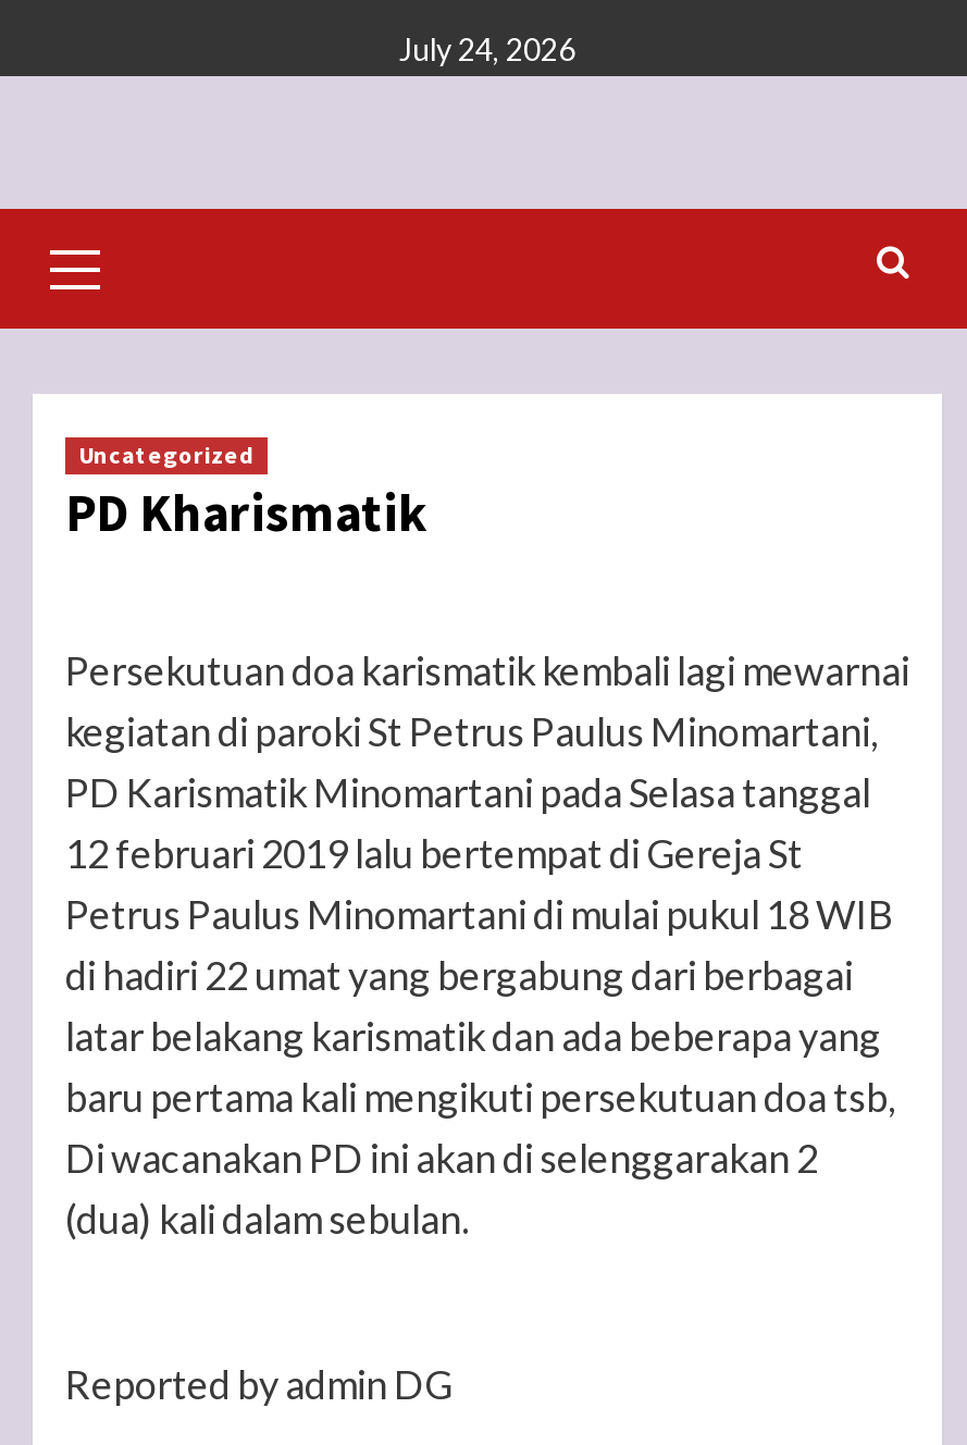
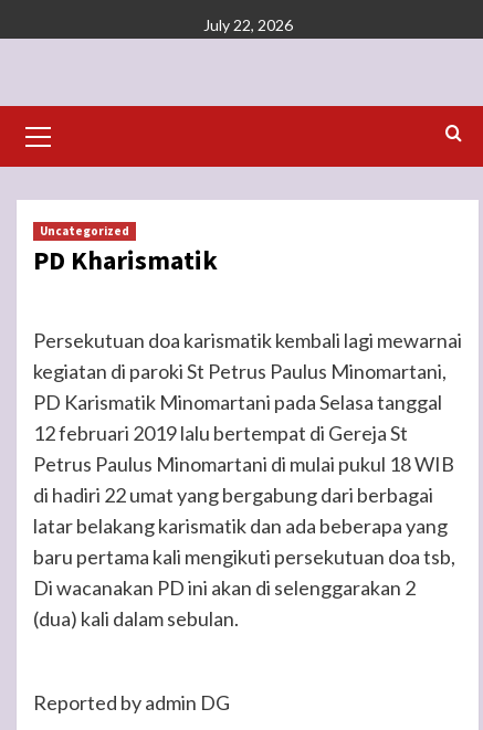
[399,30,575,67] July 24, 2026 -> [203,15,292,34] July 22, 2026

